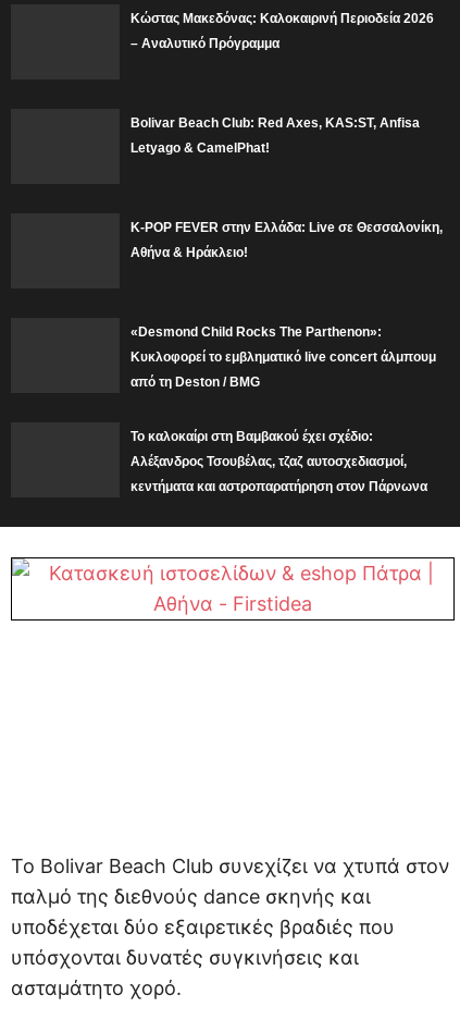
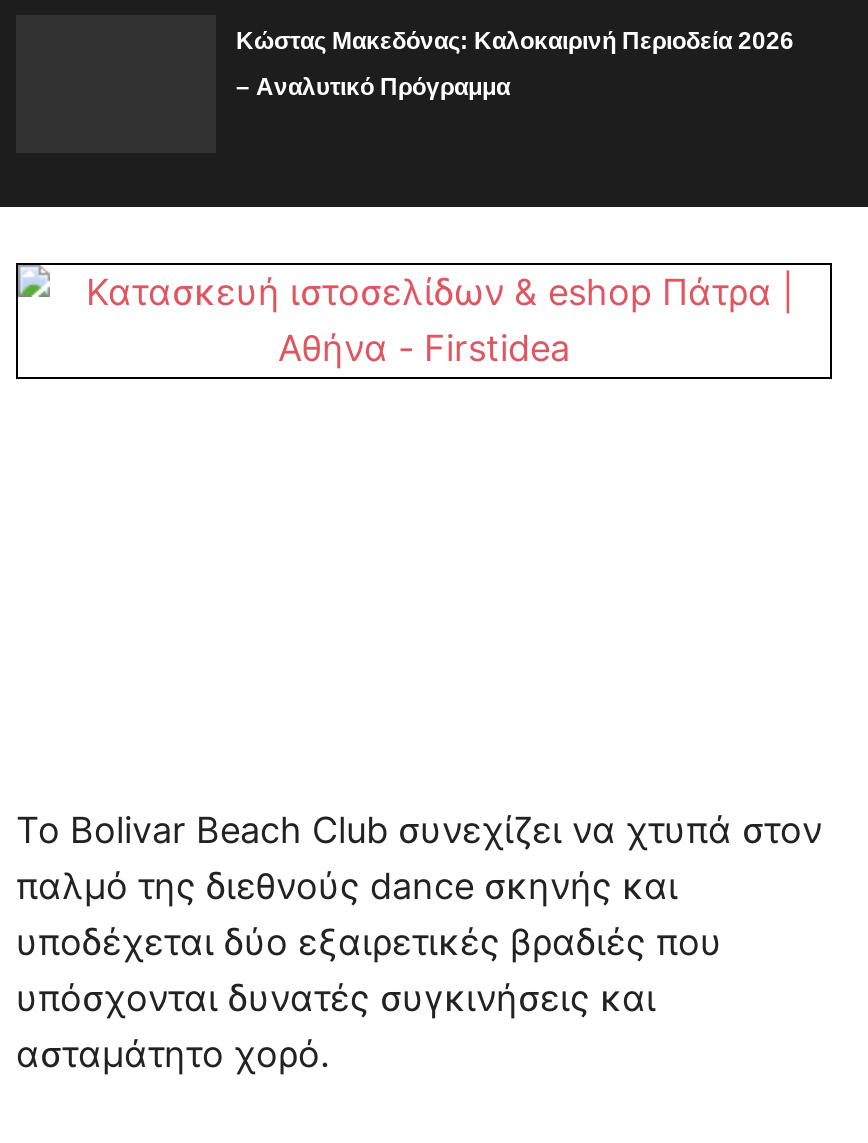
[130,116,420,156] Bolivar Beach Club: Red Axes, KAS:ST, Anfisa | Letyago & CamelPhat! -> none
[130,220,443,261] K-POP FEVER στην Ελλάδα: Live σε Θεσσαλονίκη, | Αθήνα & Ηράκλειο! -> none
[130,325,436,390] «Desmond Child Rocks The Parthenon»: | Κυκλοφορεί το εμβληματικό live concert άλμπουμ | από τη Deston / BMG -> none
[130,429,427,495] Το καλοκαίρι στη Βαμβακού έχει σχέδιο: | Αλέξανδρος Τσουβέλας, τζαζ αυτοσχεδιασμοί, | κεντήματα και αστροπαρατήρηση στον Πάρνωνα -> none

